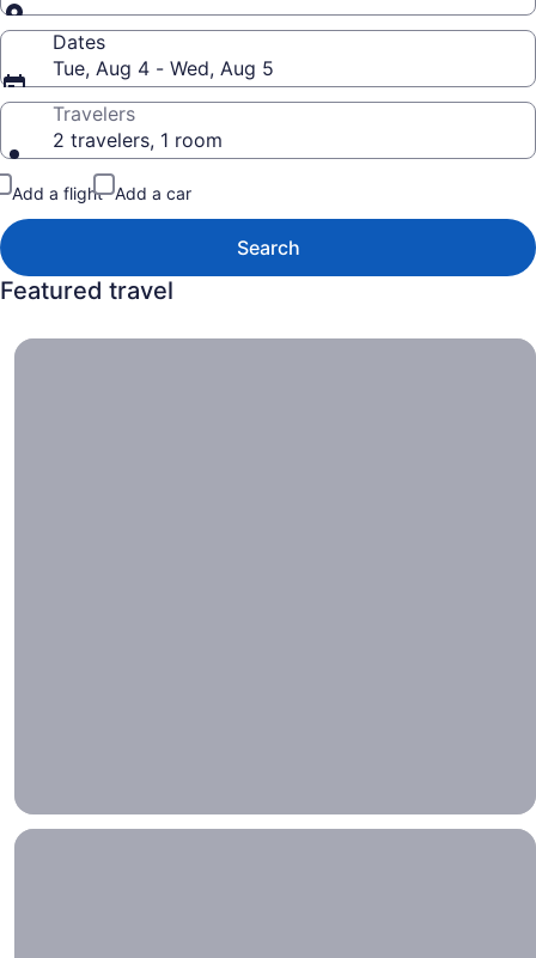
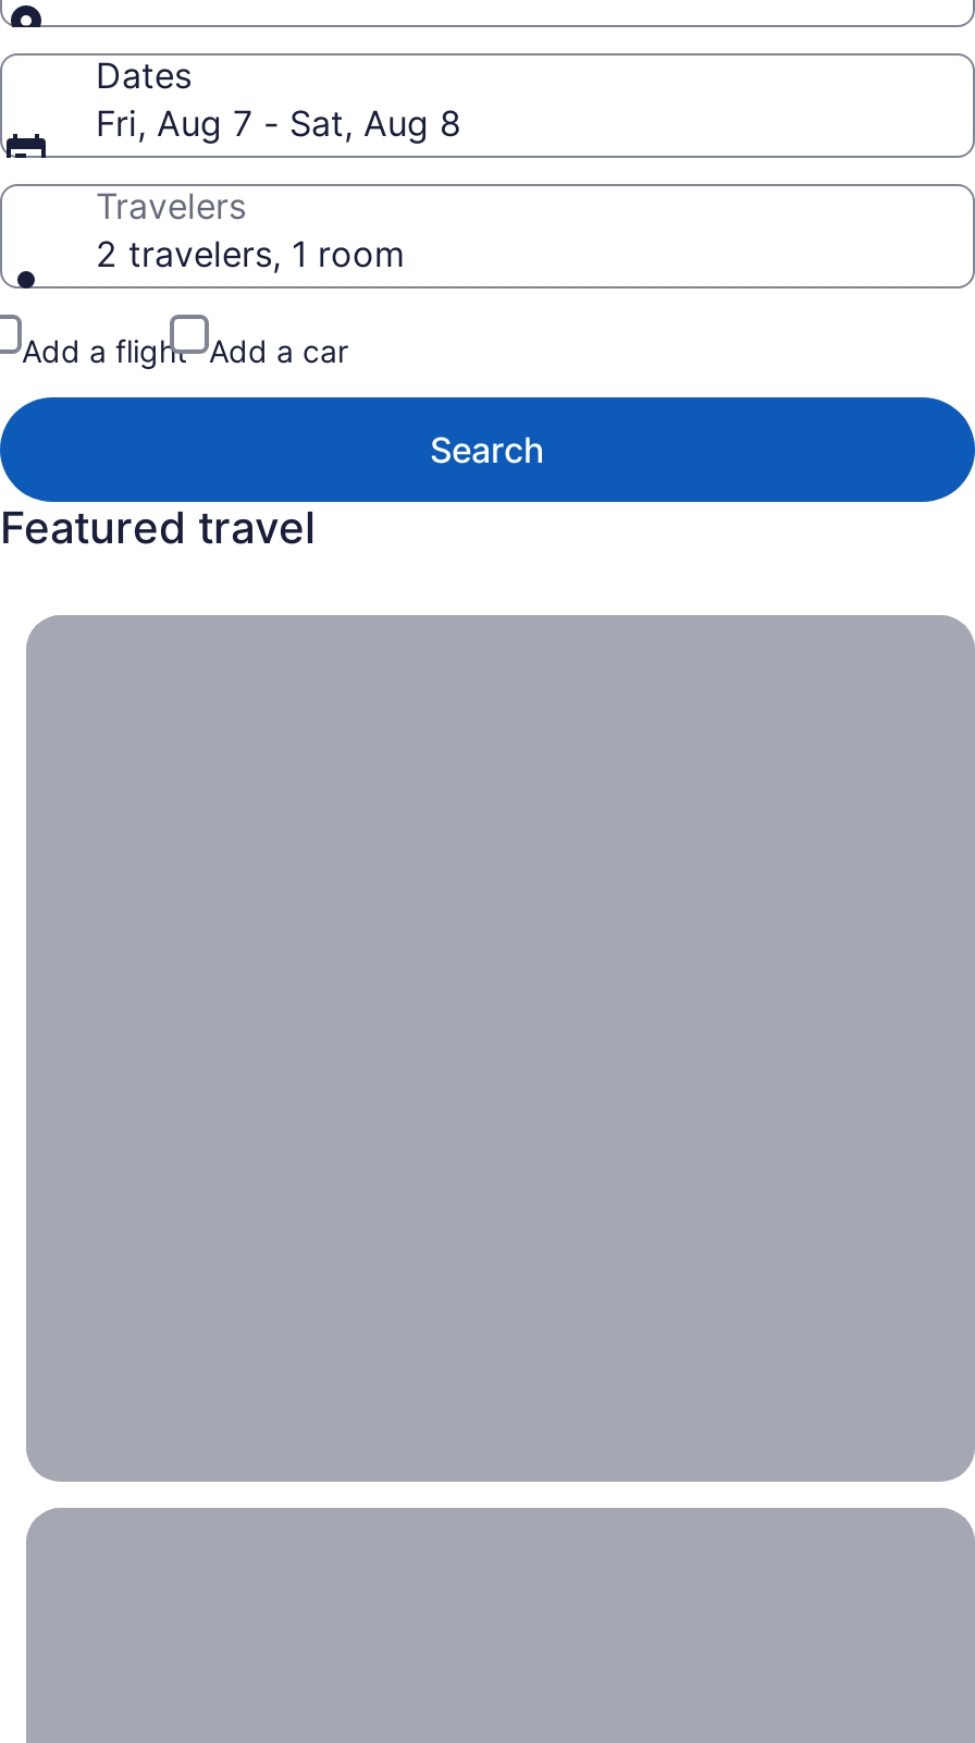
[53,56,274,80] Tue, Aug 4 - Wed, Aug 5 -> [96,101,461,145] Fri, Aug 7 - Sat, Aug 8

